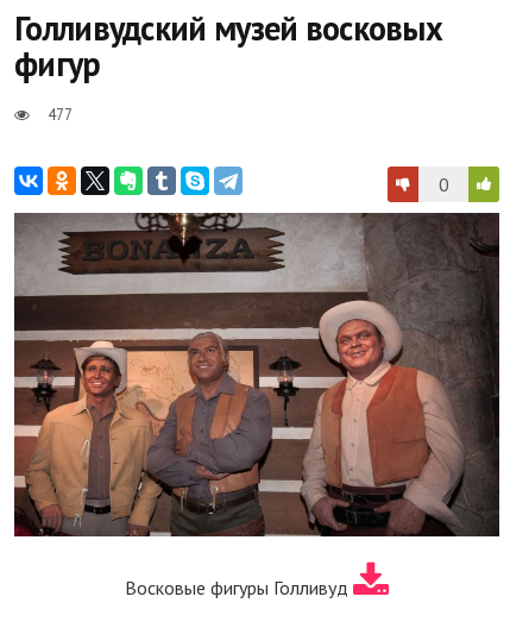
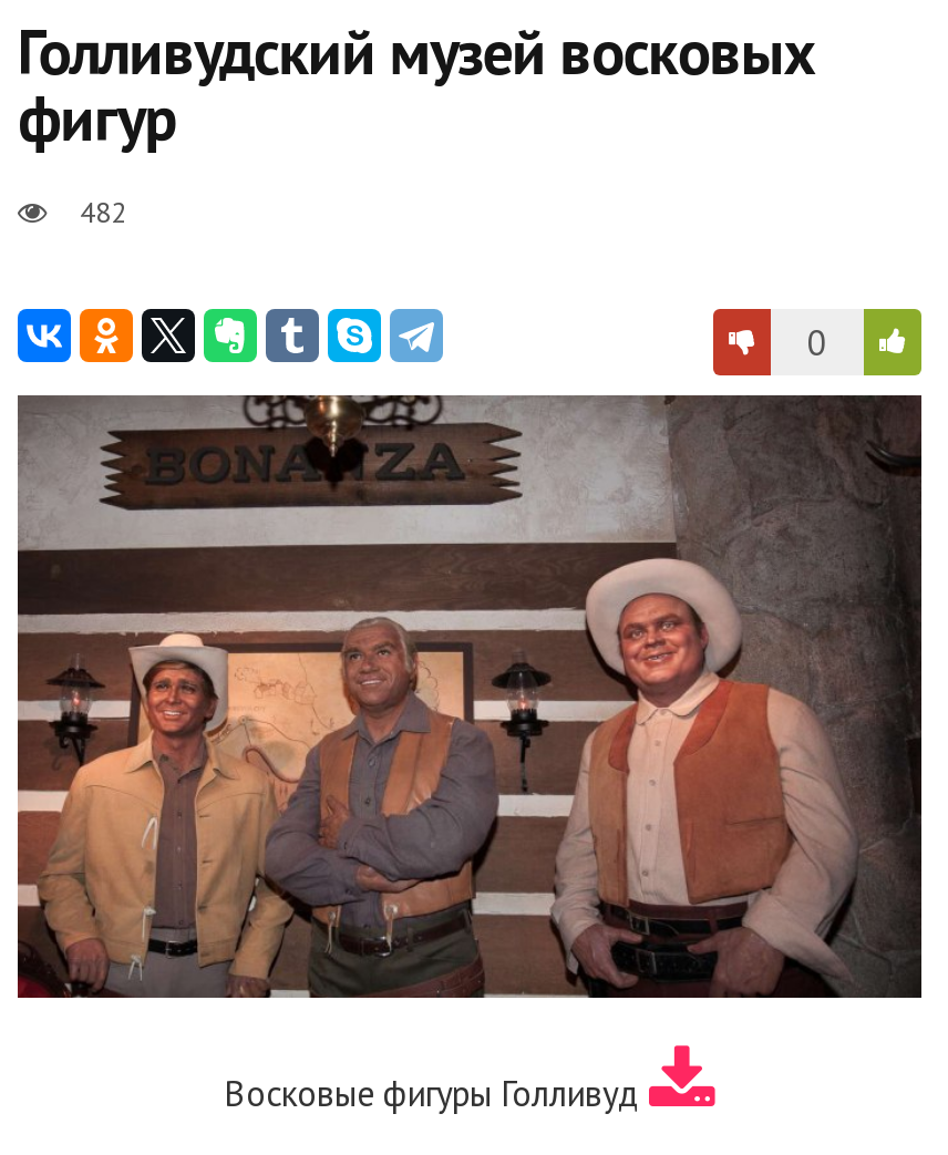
[44,105,73,125] 477 -> [73,194,126,231] 482

